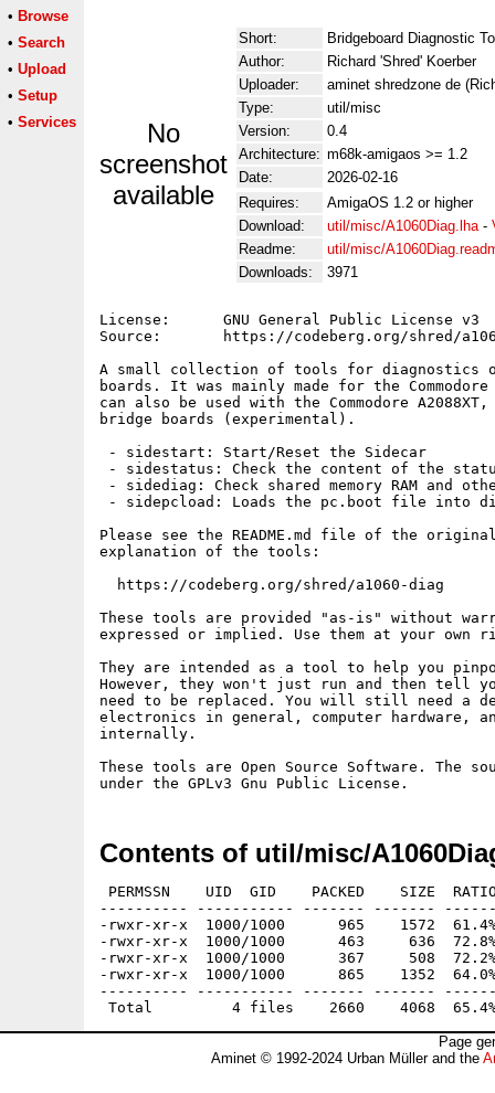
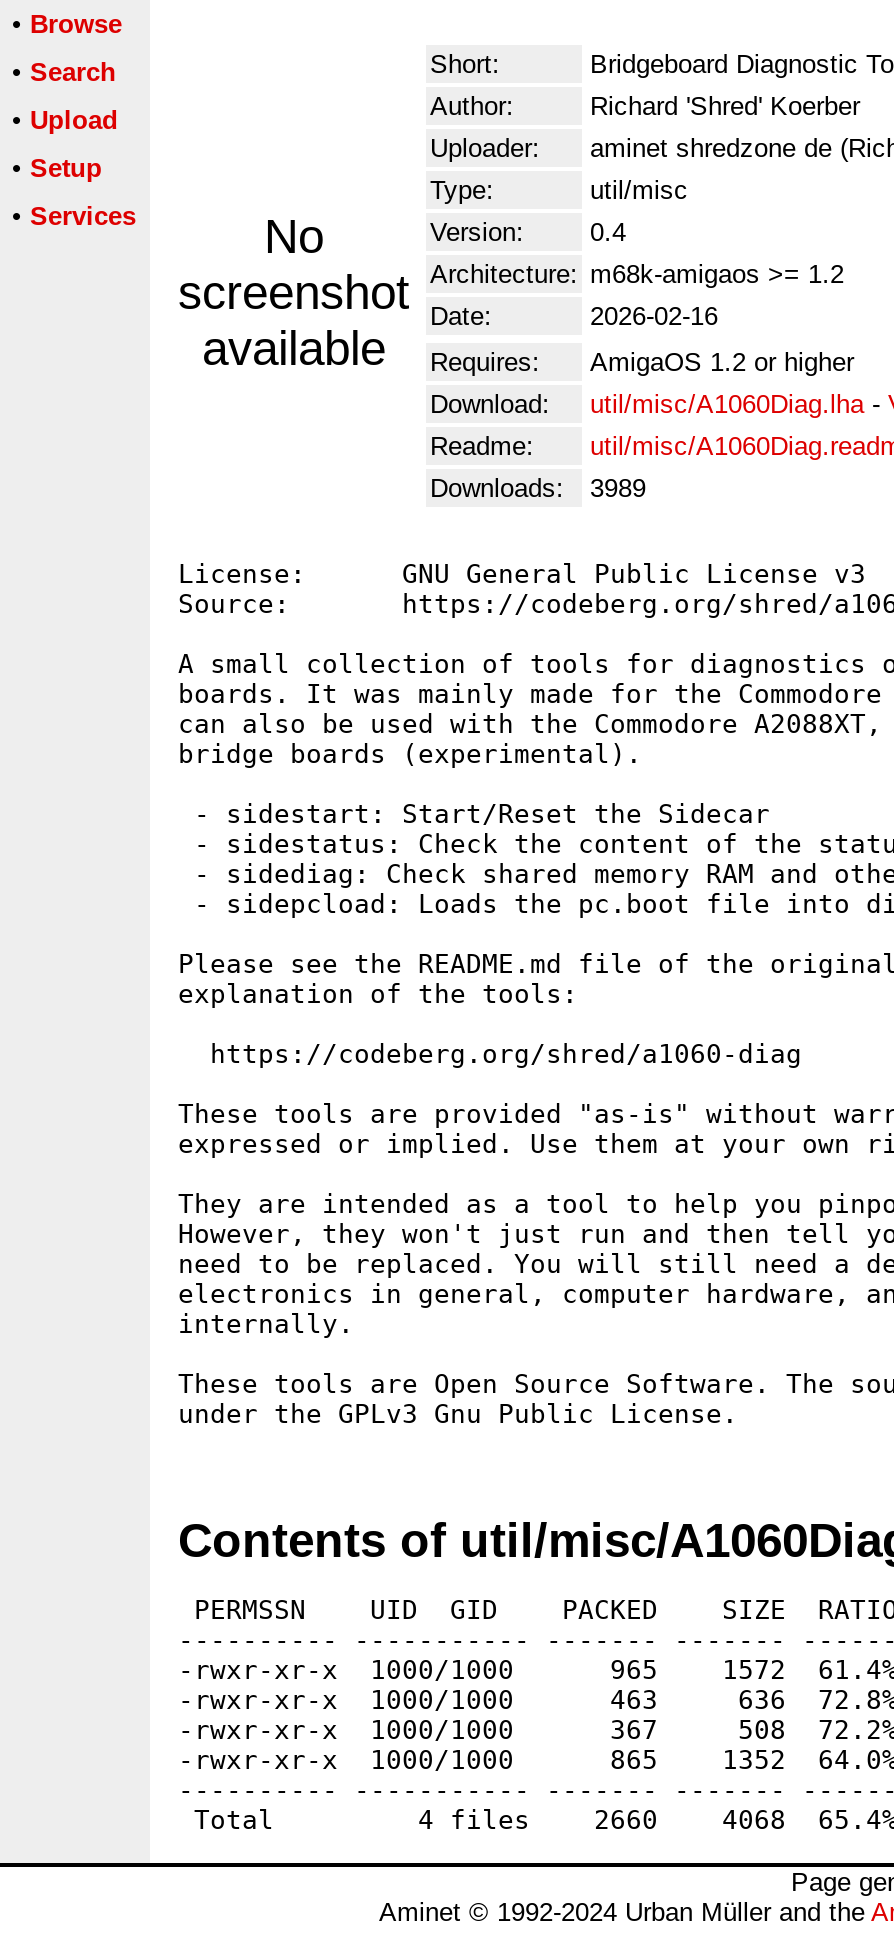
[239,264,358,280] Downloads: 3971 -> [430,473,646,503] Downloads: 3989

